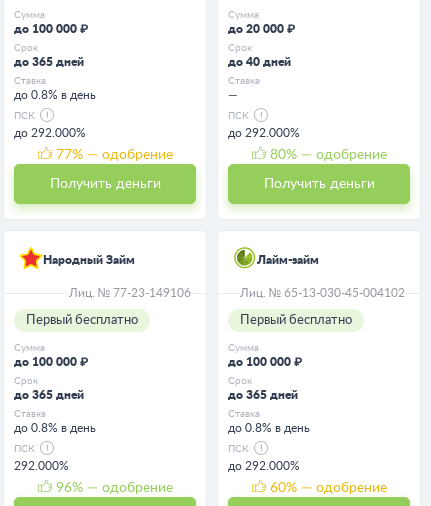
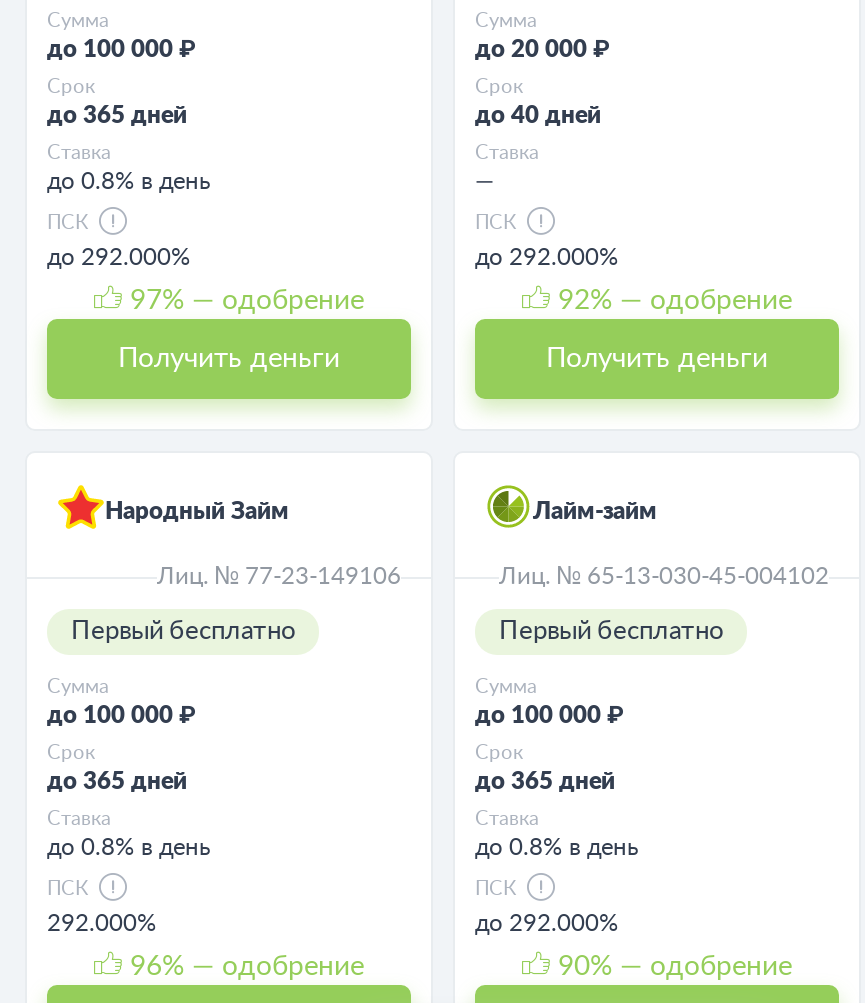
[55,148,172,162] 77% — одобрение -> [130,286,364,314] 97% — одобрение
[269,148,386,162] 80% — одобрение -> [558,286,792,314] 92% — одобрение
[269,481,386,495] 60% — одобрение -> [558,952,792,980] 90% — одобрение

